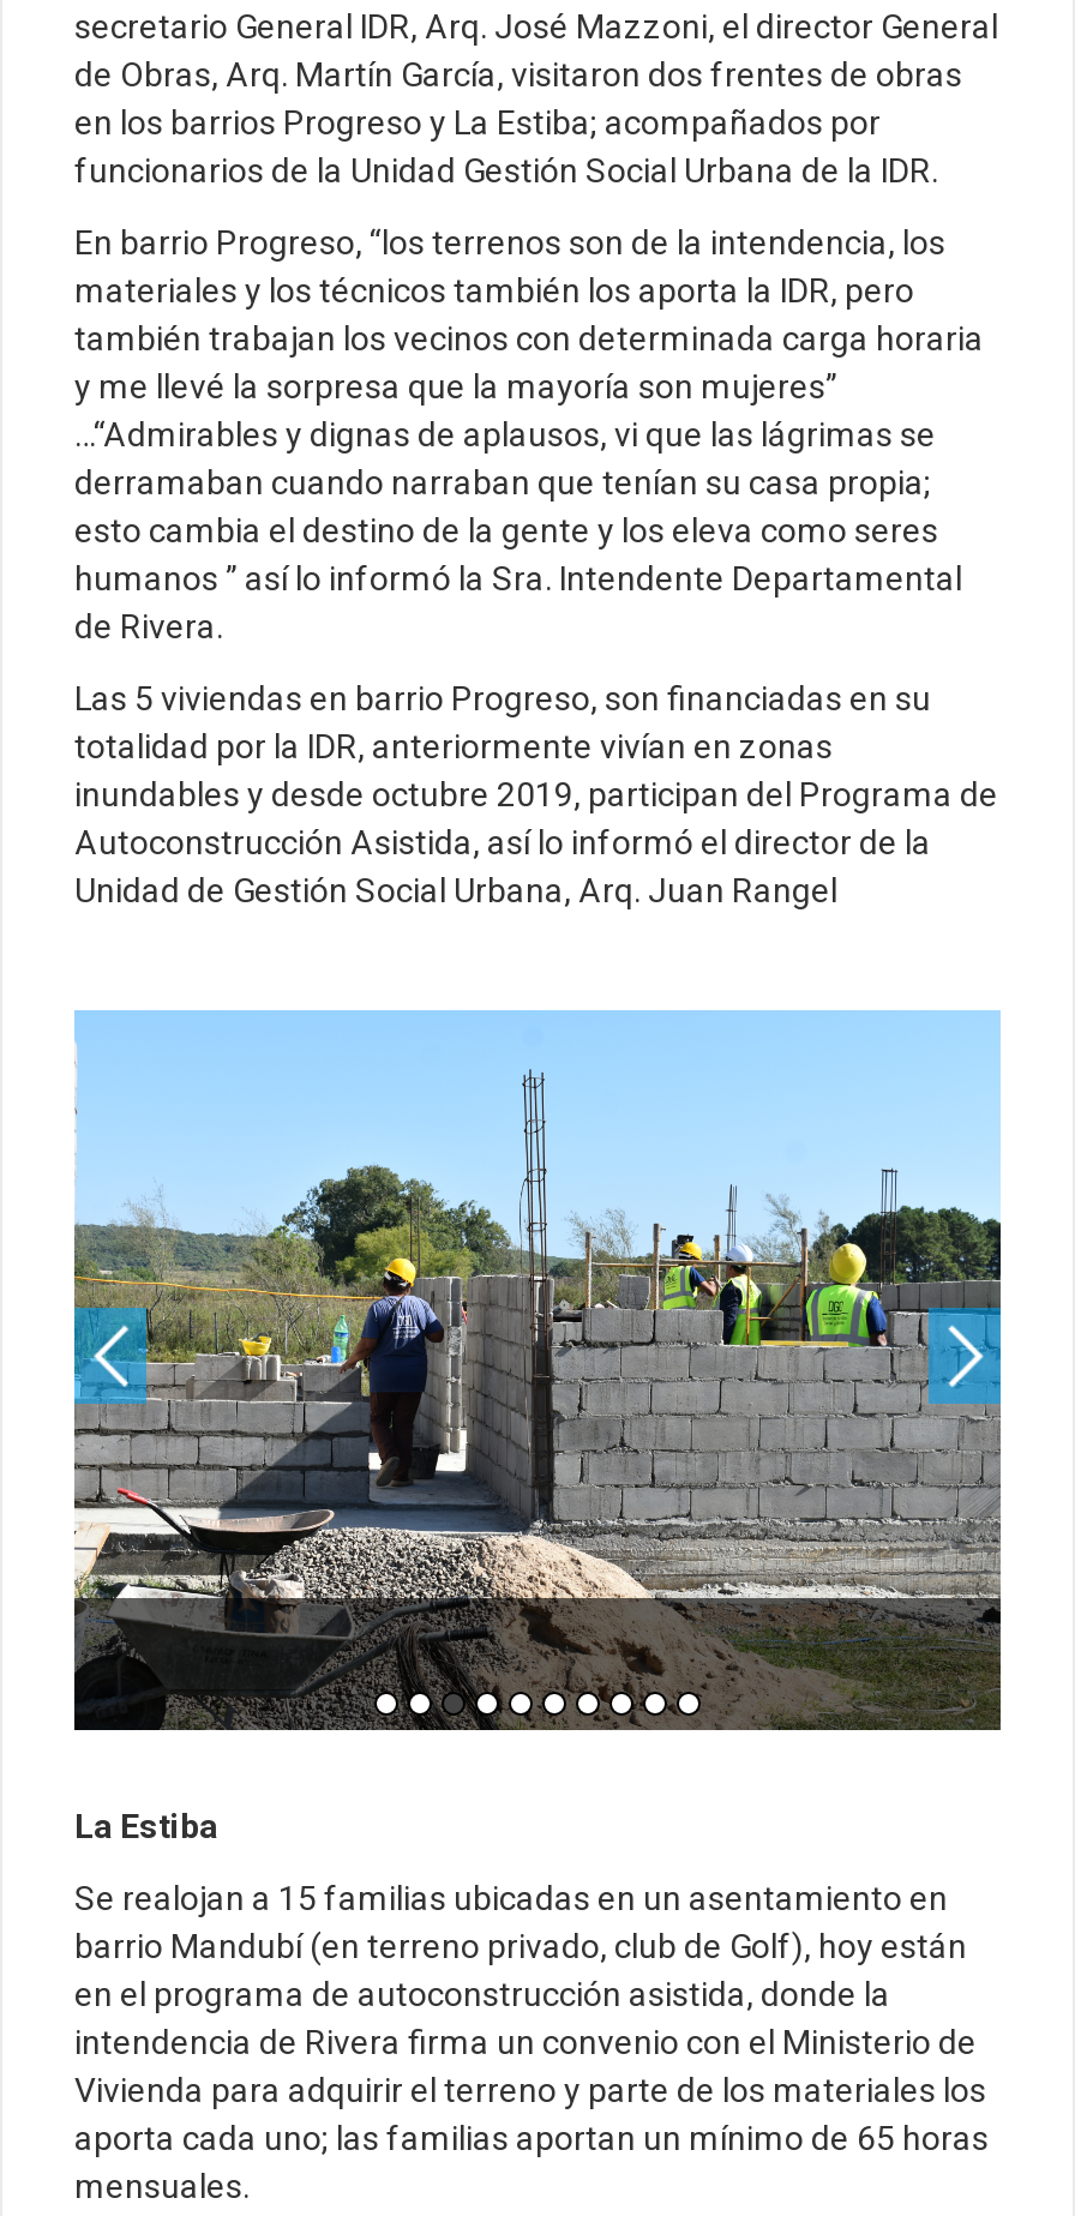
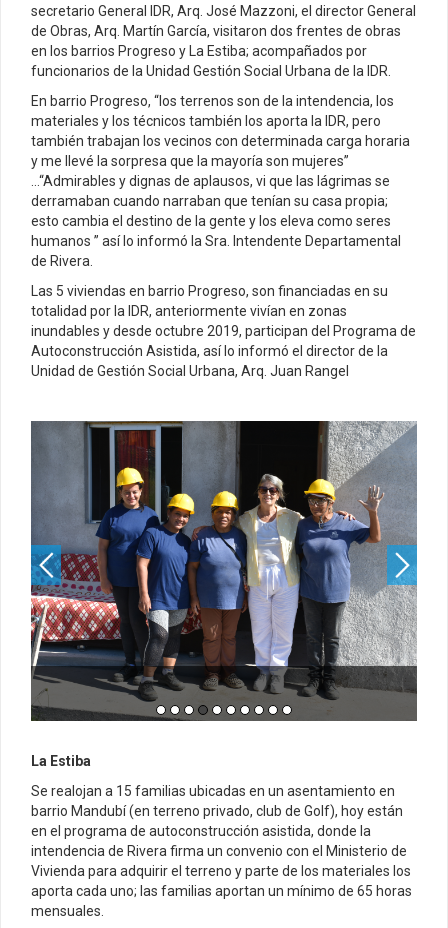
[72,1010,1001,1730] [image] -> [30,420,418,721] [image]

